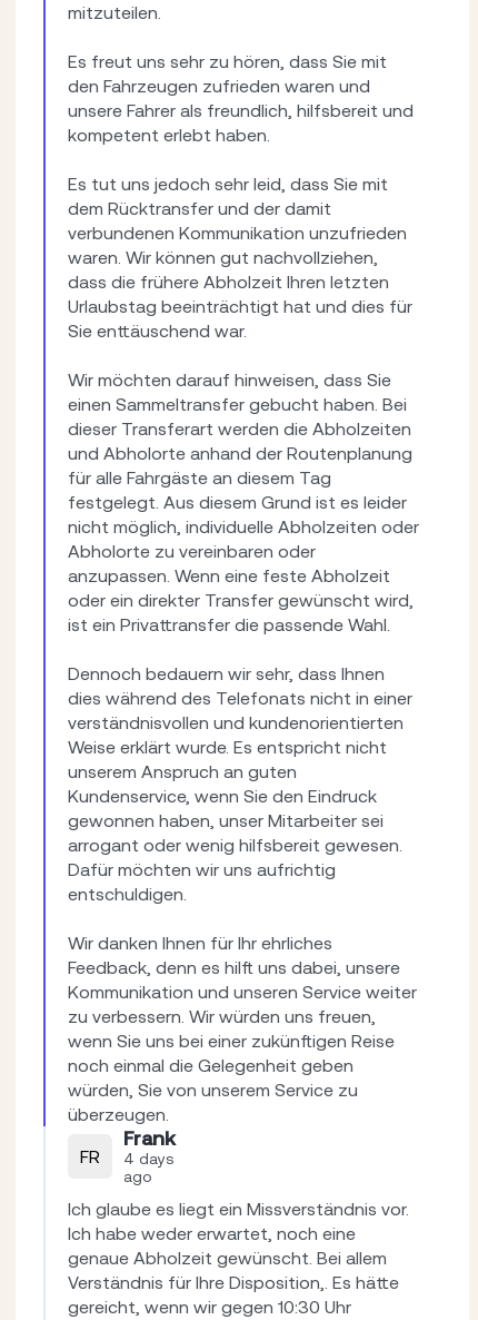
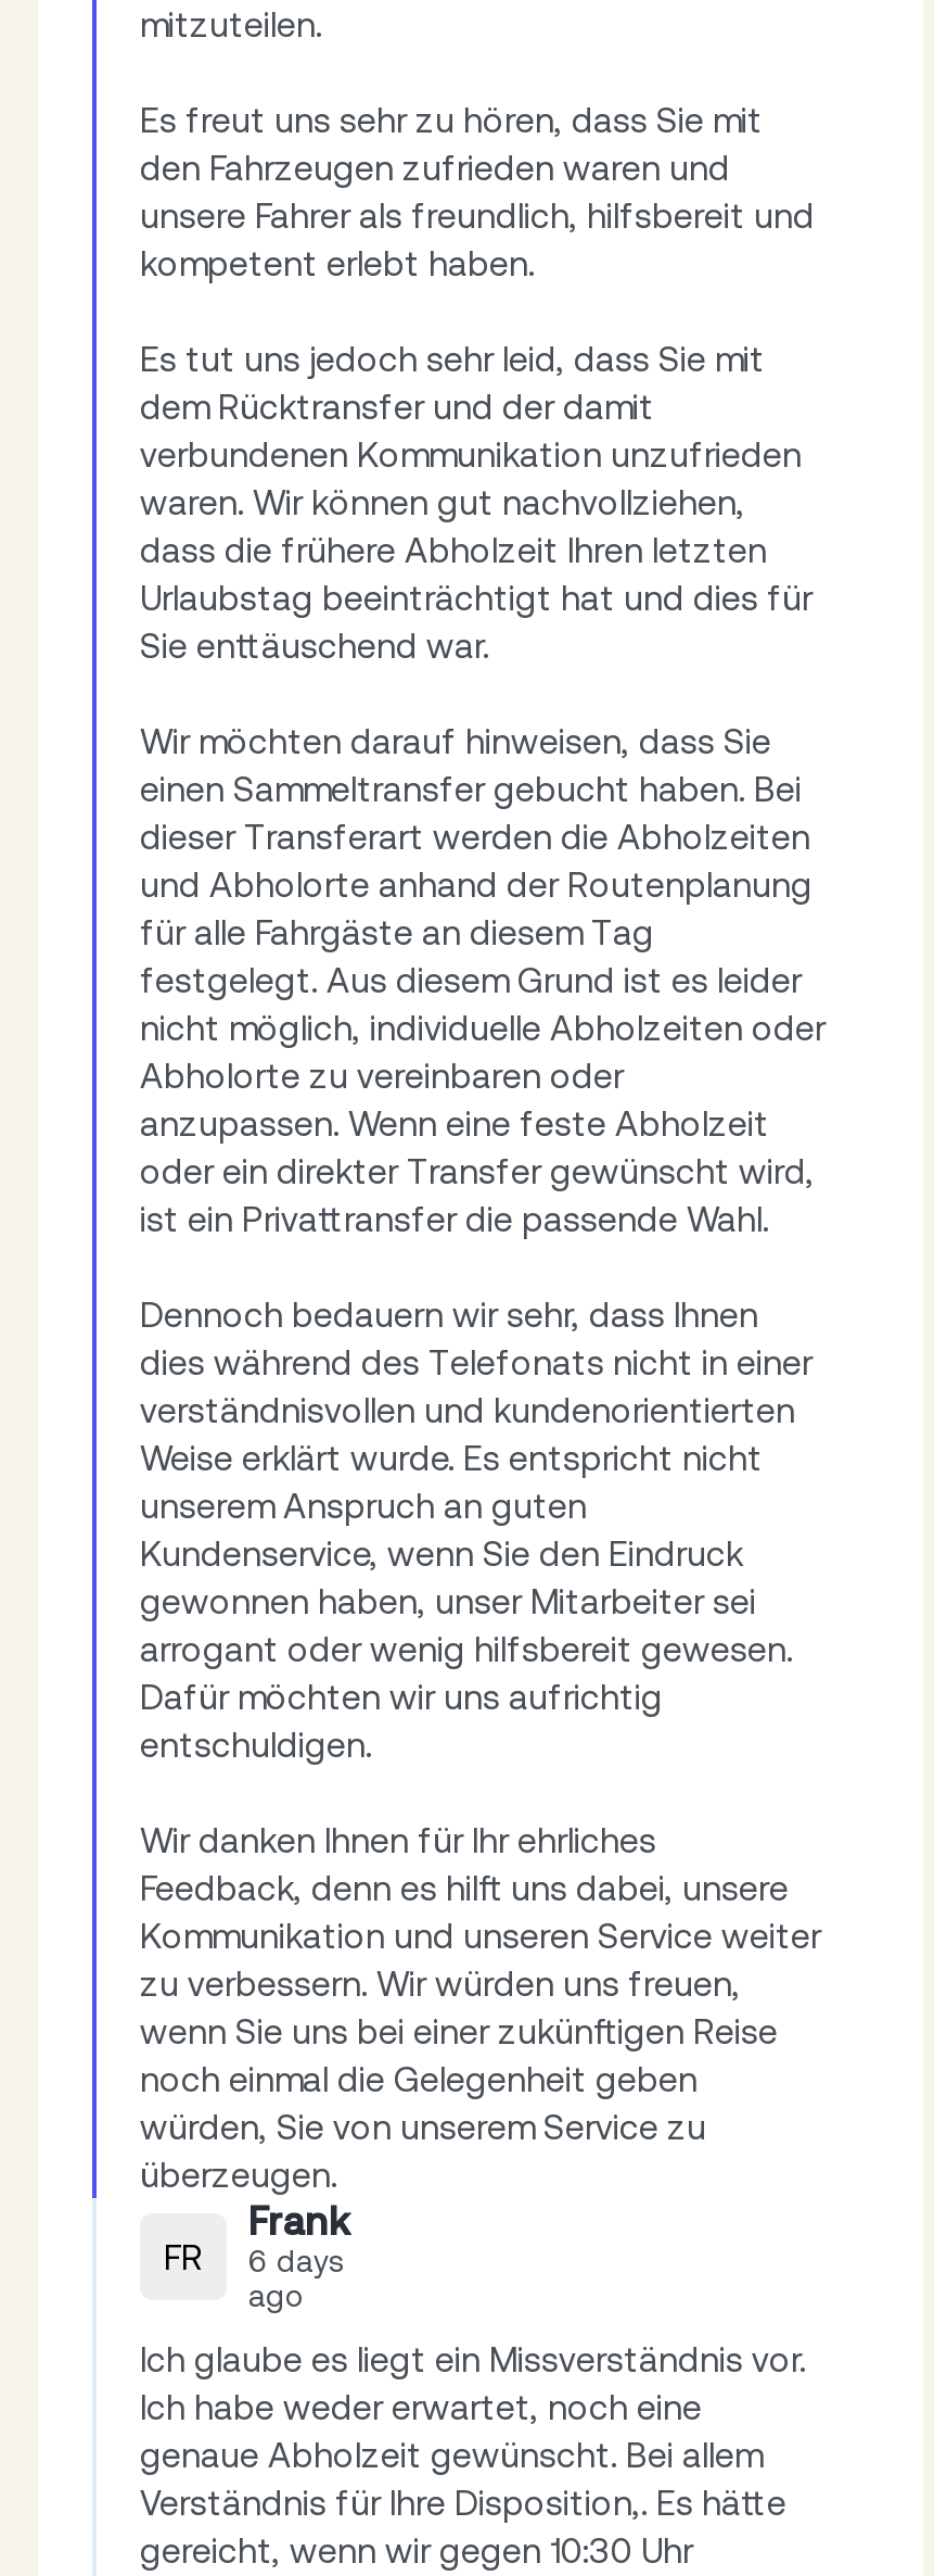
[80,1146,173,1168] FR 4 days -> [164,2237,344,2279] FR 6 days

